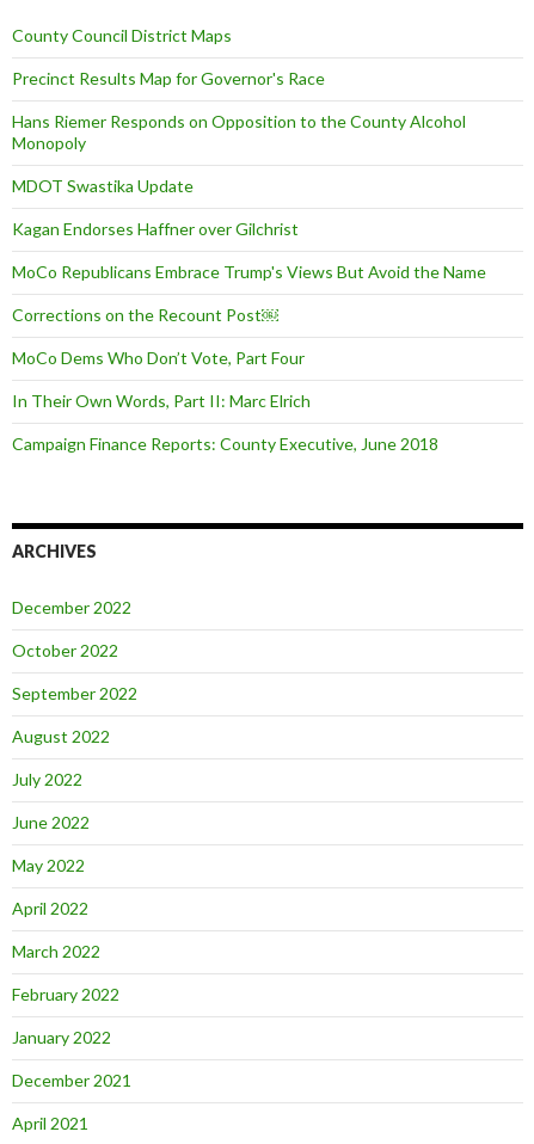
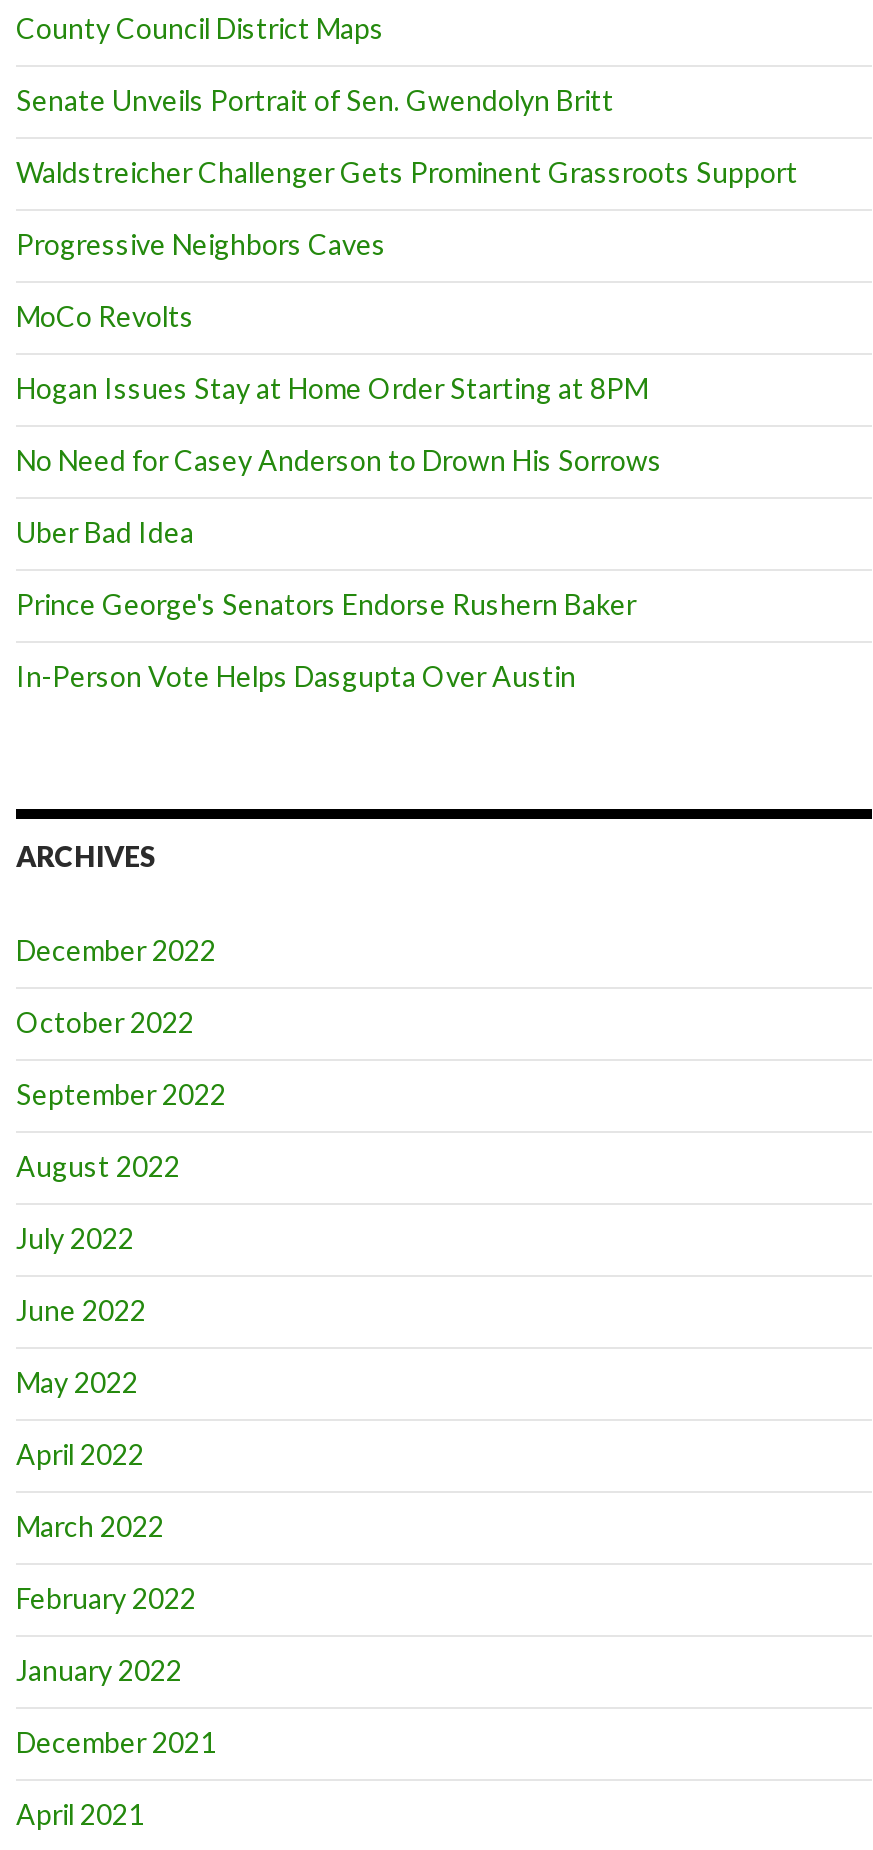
[12,68,325,88] Precinct Results Map for Governor's Race -> [16,83,614,117] Senate Unveils Portrait of Sen. Gwendolyn Britt
[12,111,466,153] Hans Riemer Responds on Opposition to the County Alcohol | Monopoly -> [16,155,798,189] Waldstreicher Challenger Gets Prominent Grassroots Support
[12,176,194,196] MDOT Swastika Update -> [16,227,386,261] Progressive Neighbors Caves
[12,219,299,239] Kagan Endorses Haffner over Gilchrist -> [16,299,194,333] MoCo Revolts
[12,262,486,282] MoCo Republicans Embrace Trump's Views But Avoid the Name -> [16,371,648,405] Hogan Issues Stay at Home Order Starting at 8PM
[12,305,278,325] Corrections on the Recount Post￼ -> [16,443,662,477] No Need for Casey Anderson to Drown His Sorrows
[12,348,305,368] MoCo Dems Who Don’t Vote, Part Four -> [16,515,194,549] Uber Bad Idea
[12,391,311,411] In Their Own Words, Part II: Marc Elrich -> [16,587,636,621] Prince George's Senators Endorse Rushern Baker
[12,434,438,454] Campaign Finance Reports: County Executive, June 2018 -> [16,659,576,693] In-Person Vote Helps Dasgupta Over Austin

